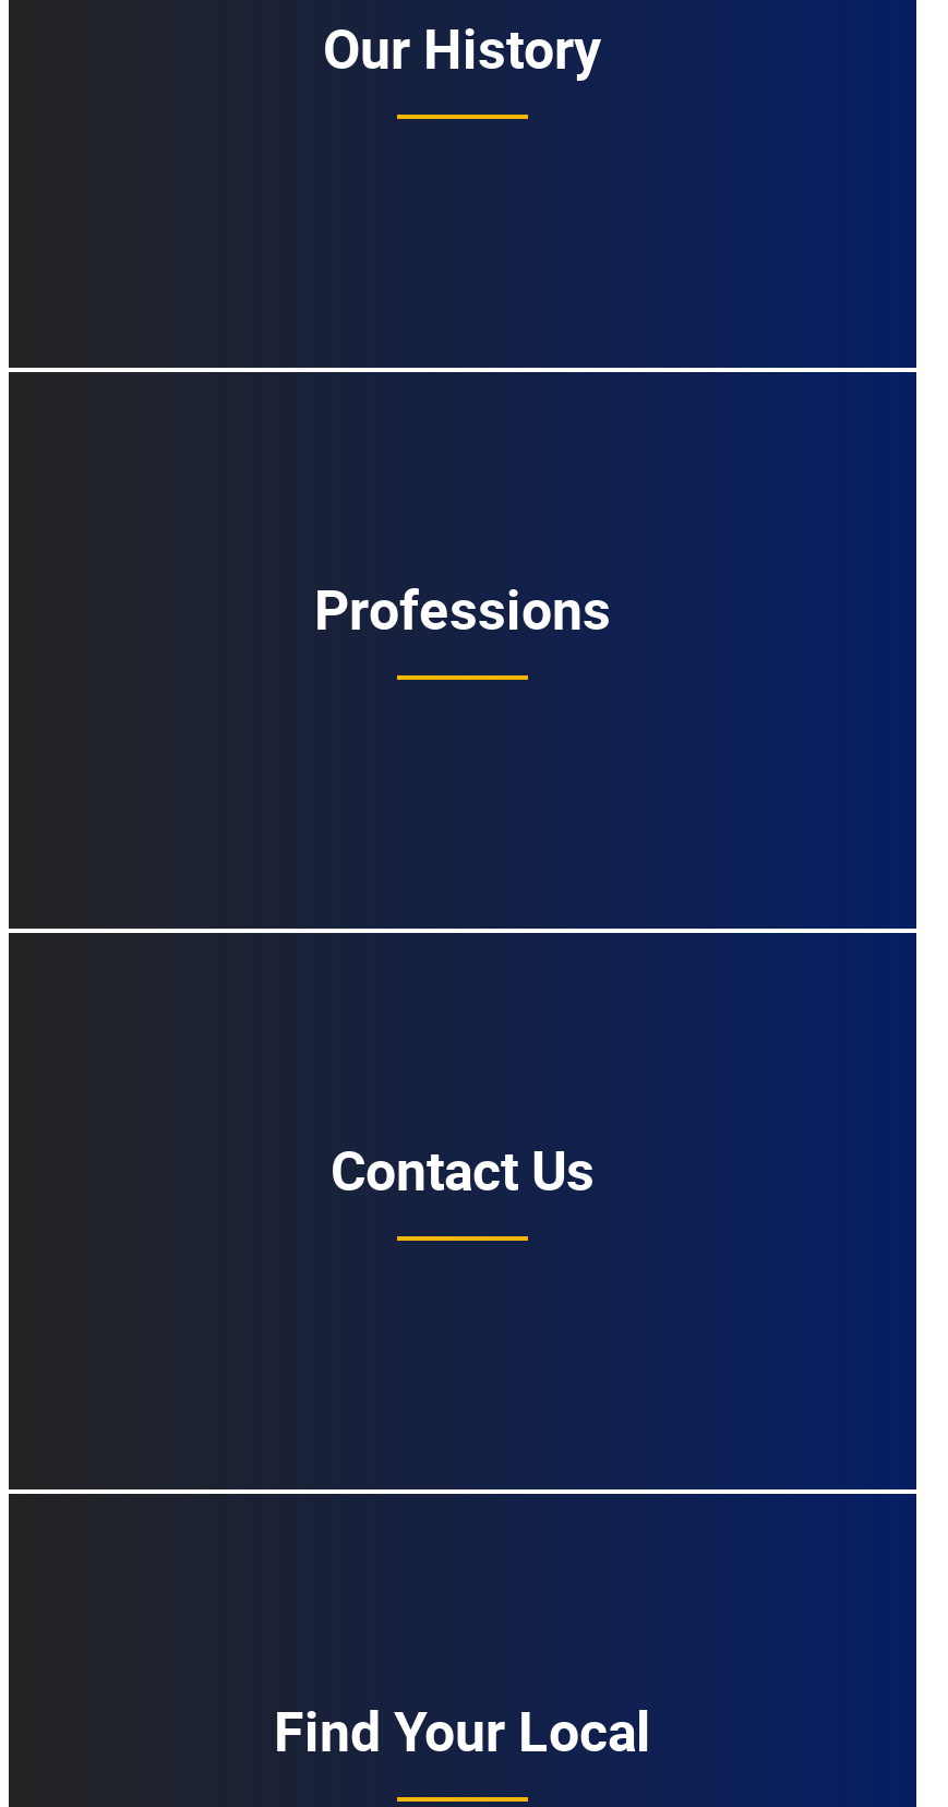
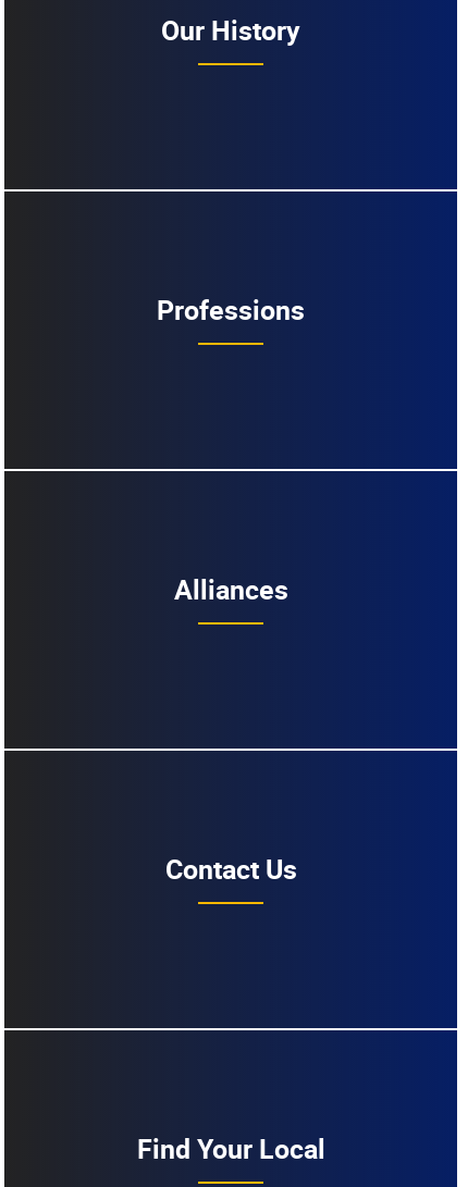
none -> [174,572,288,607] Alliances

